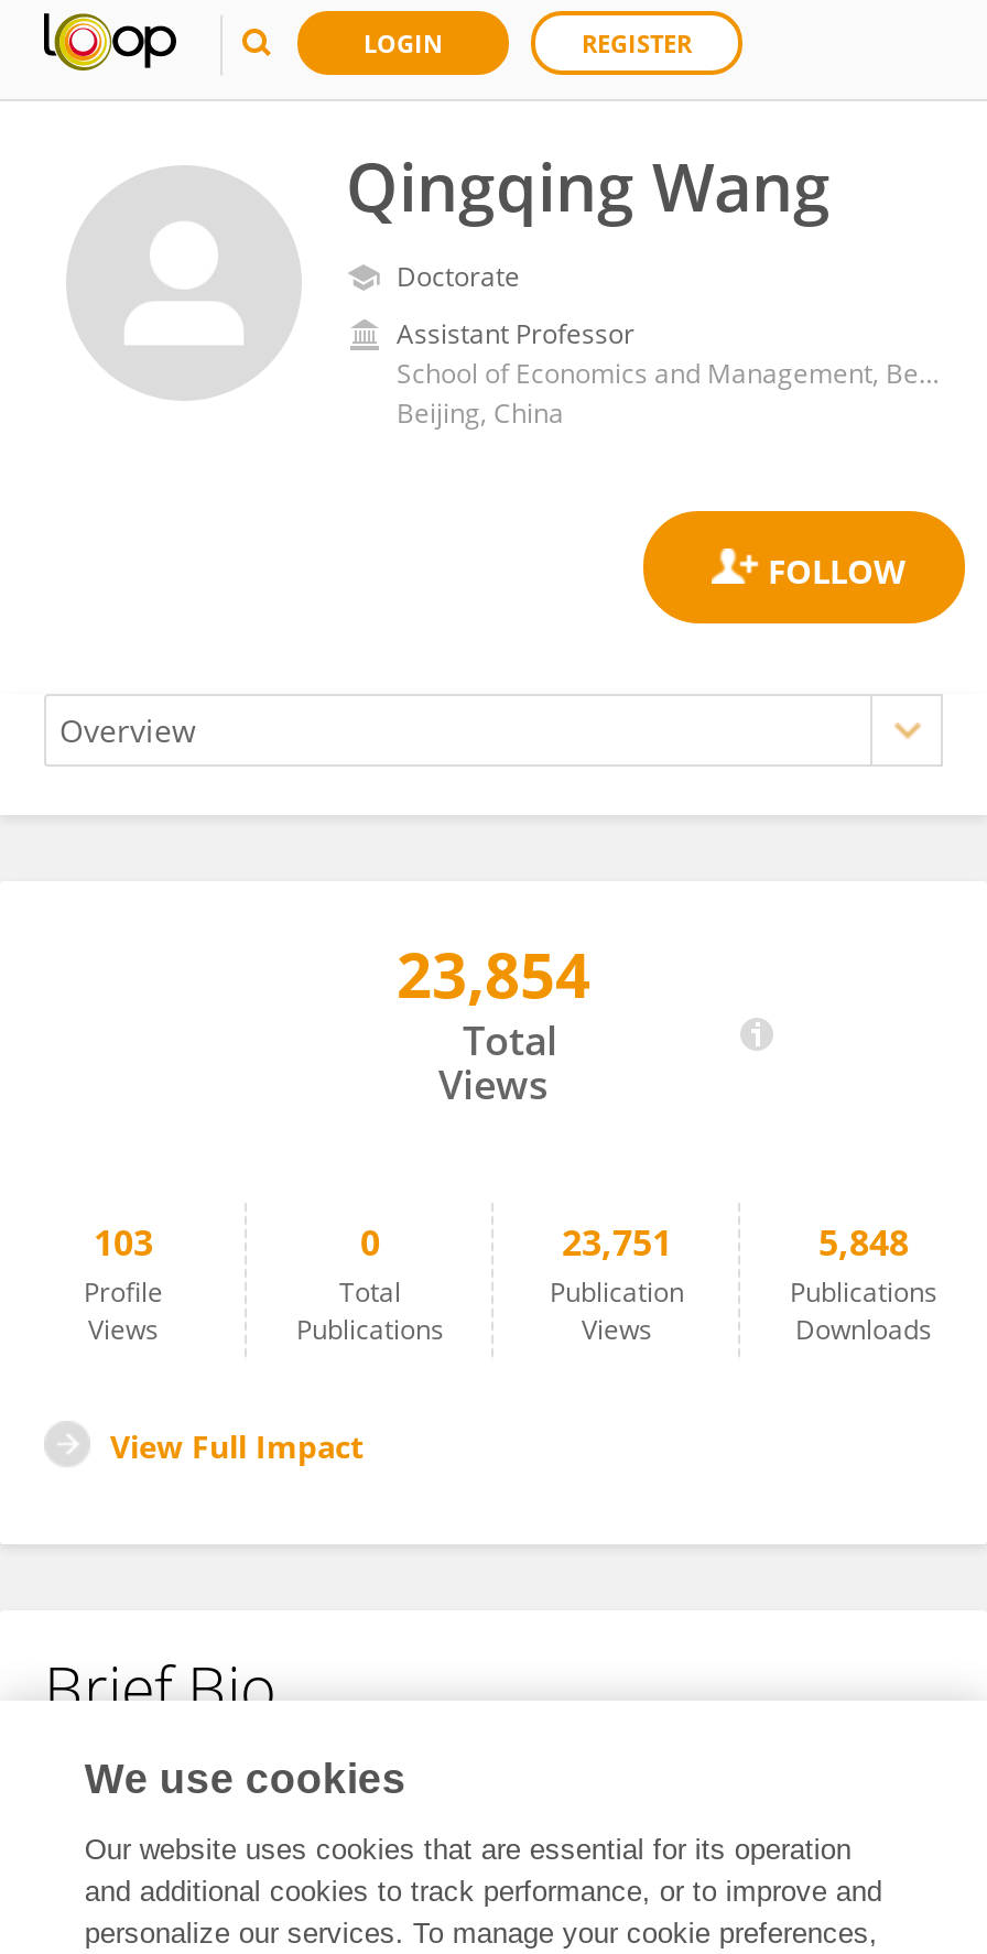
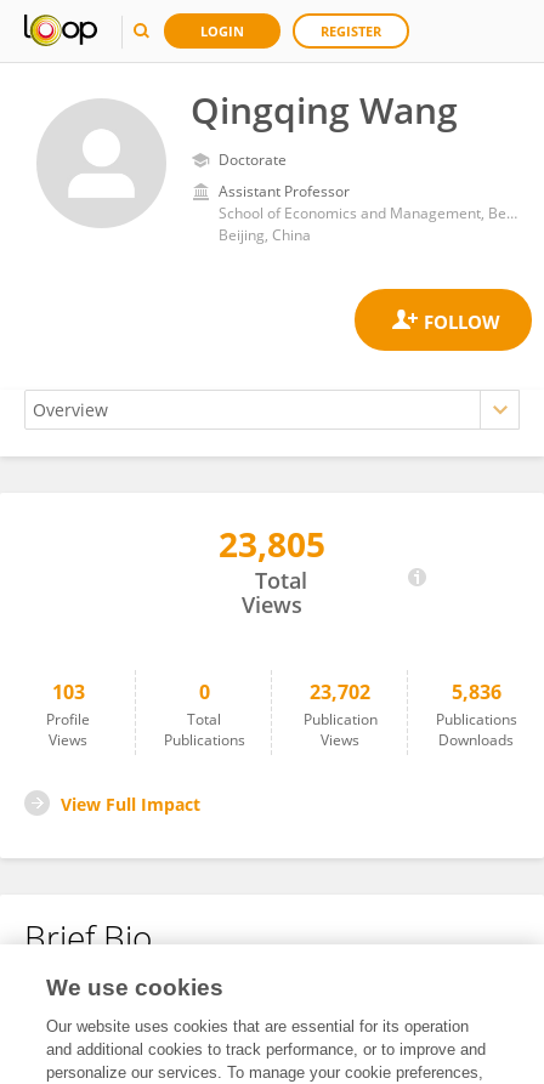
[397,932,590,1016] 23,854 -> [219,521,325,567] 23,805
[562,1218,672,1267] 23,751 -> [310,679,370,705] 23,702
[818,1218,909,1267] 5,848 -> [451,679,501,705] 5,836

